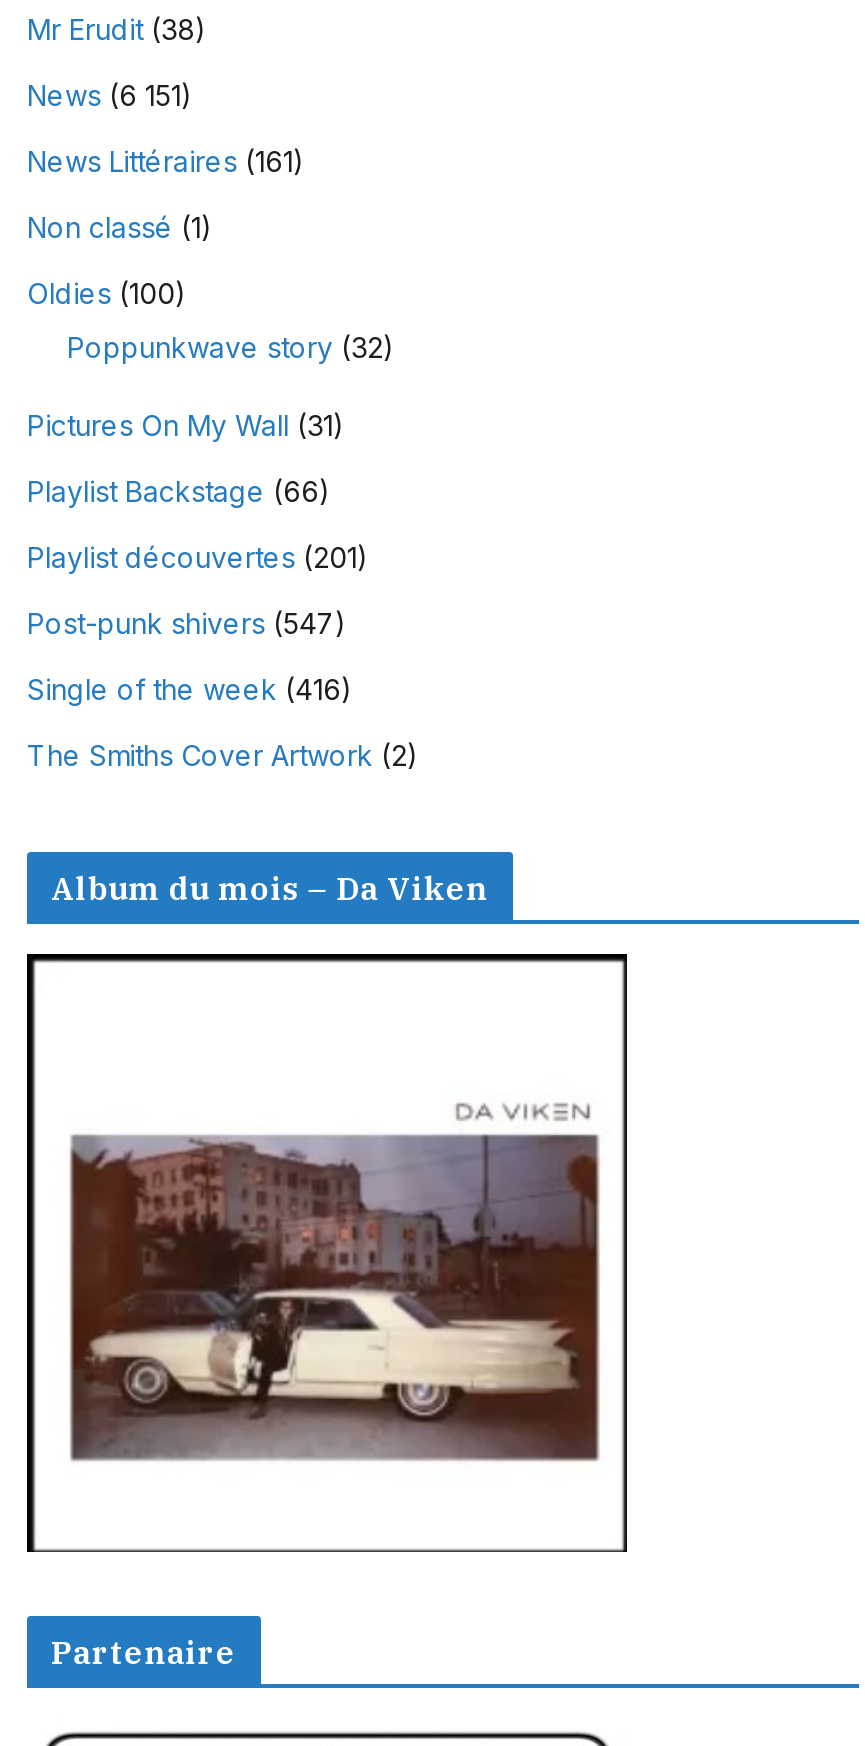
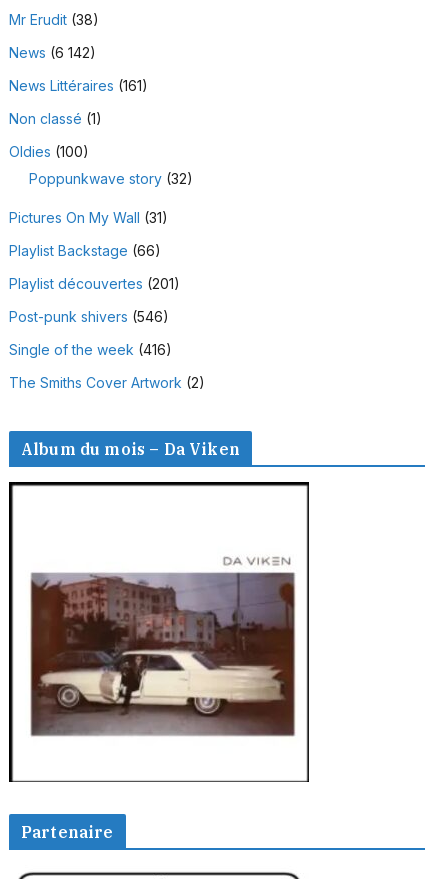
[27,78,193,112] News (6 151) -> [9,44,96,61] News (6 142)
[27,606,347,640] Post-punk shivers (547) -> [9,308,169,325] Post-punk shivers (546)

